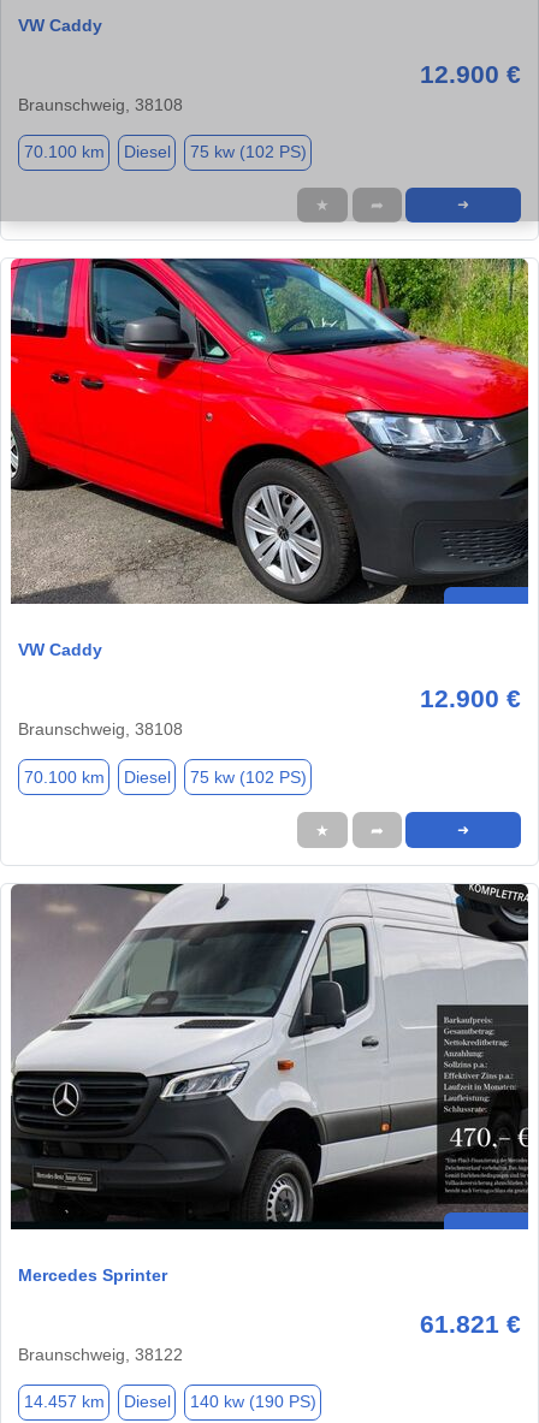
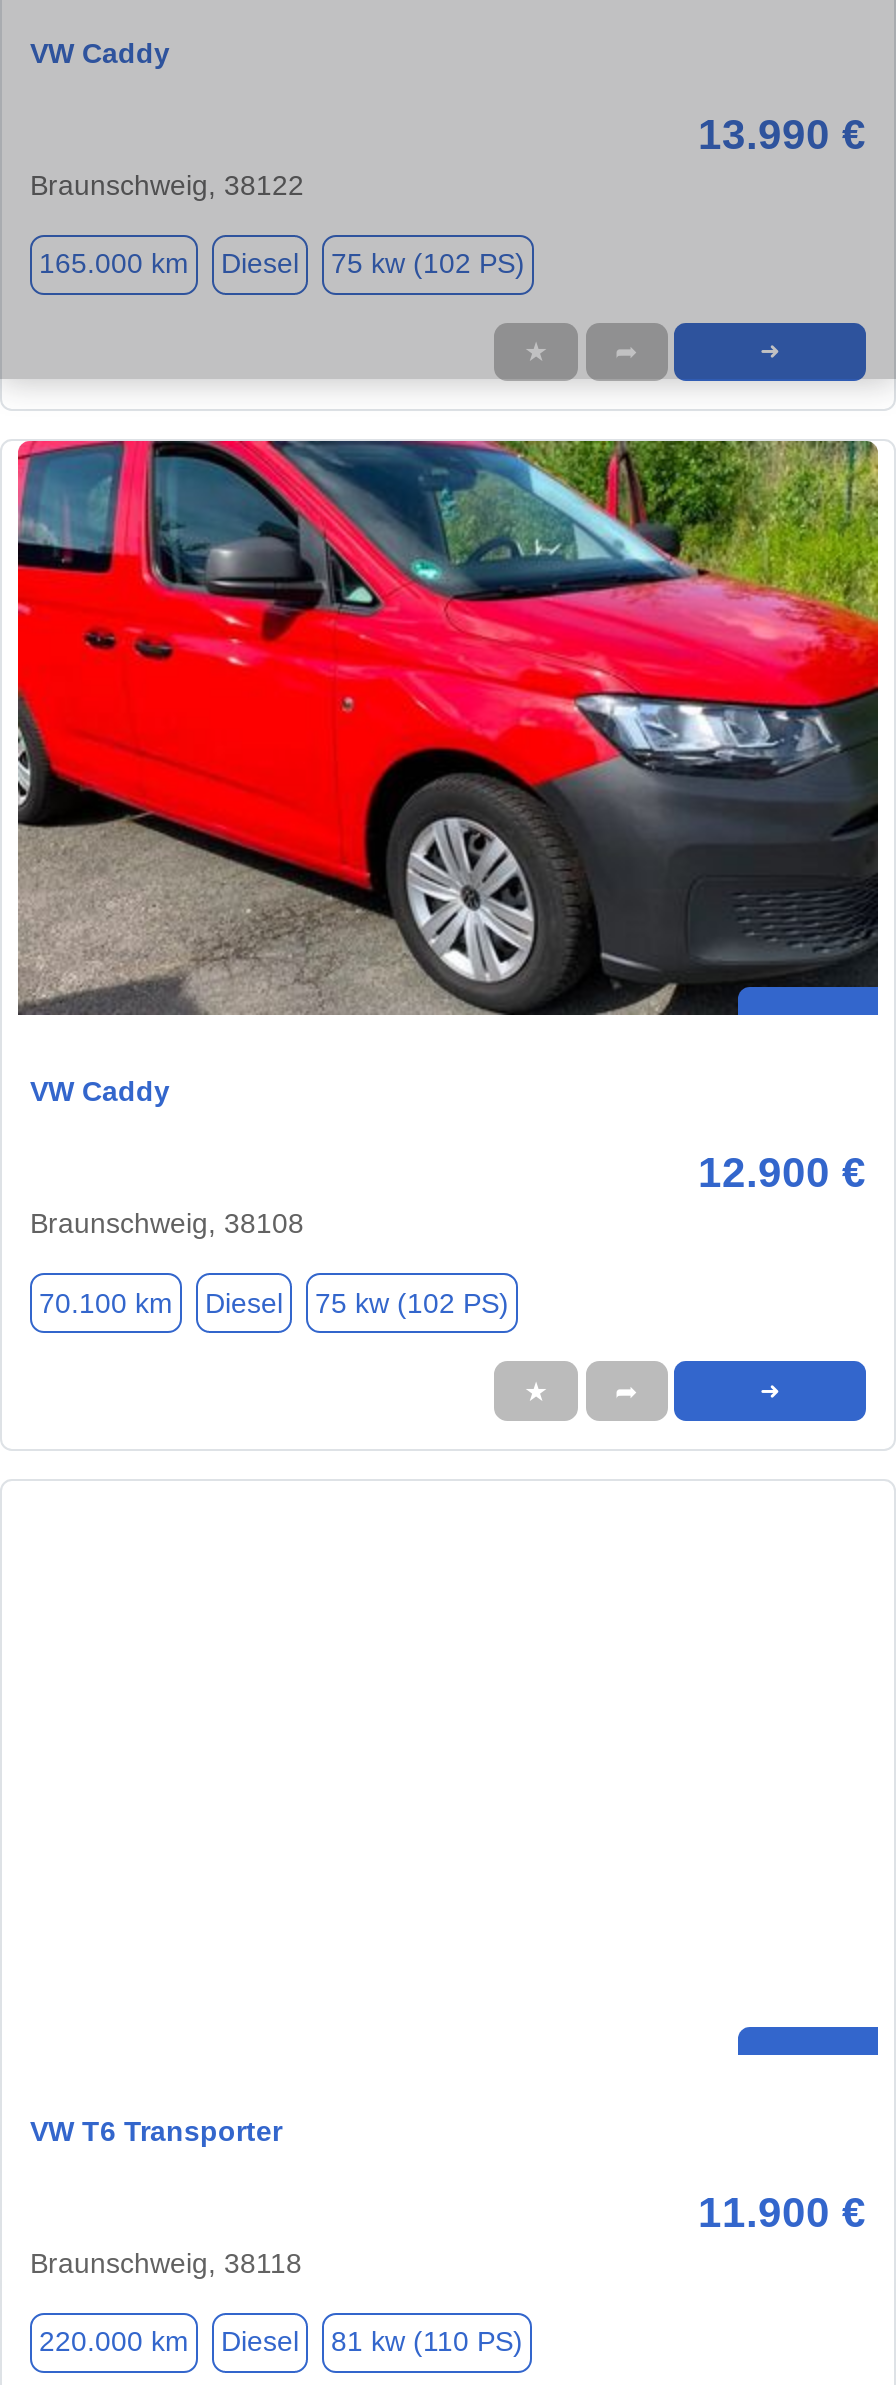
[420,60,521,88] 12.900 € -> [698,111,866,157] 13.990 €
[18,95,183,114] Braunschweig, 38108 -> none
[23,143,306,162] 70.100 km Diesel 75 kw (102 PS) -> [39,248,525,280] 165.000 km Diesel 75 kw (102 PS)
[10,883,529,1231] [image] -> none
[18,1265,167,1285] Mercedes Sprinter -> [30,2115,282,2147] VW T6 Transporter
[420,1310,521,1338] 61.821 € -> [30,2189,866,2279] 11.900 € | Braunschweig, 38118
moved [18,1345,183,1364] -> [30,169,304,201]: Braunschweig, 38122
[23,1392,104,1412] 14.457 km -> [39,2326,189,2358] 220.000 km
[189,1392,316,1412] 140 kw (190 PS) -> [331,2326,523,2358] 81 kw (110 PS)

